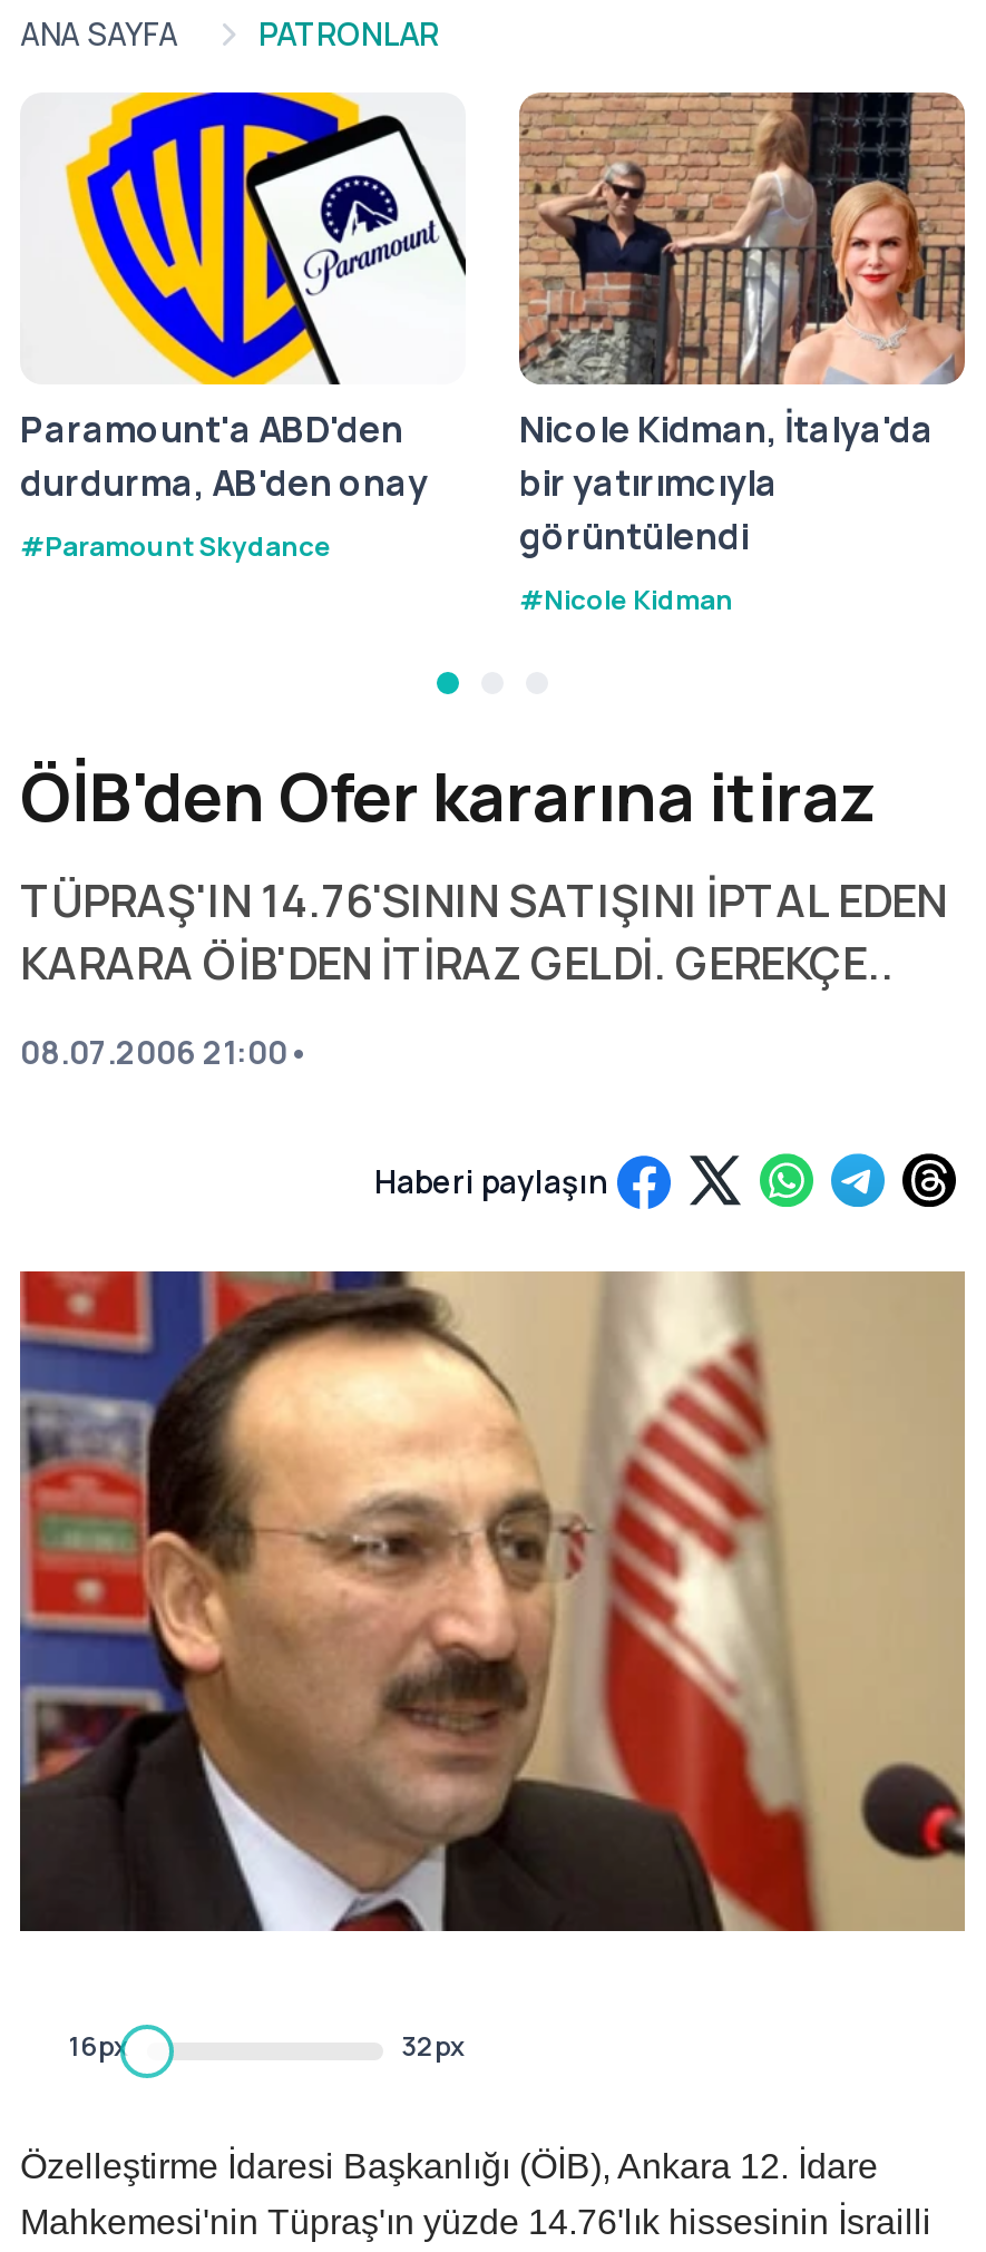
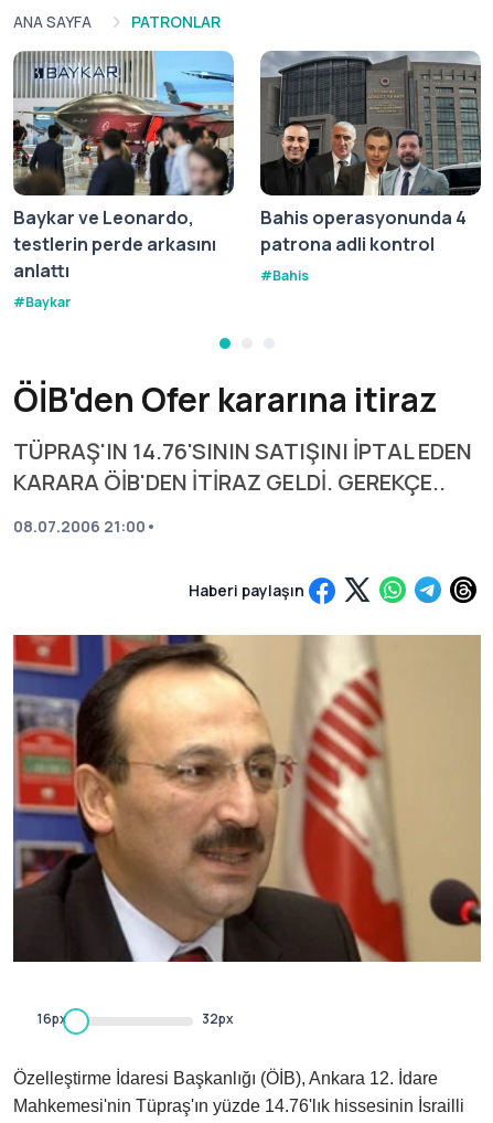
[20,90,466,564] [image] | Paramount'a ABD'den | durdurma, AB'den onay | #Paramount Skydance -> [12,50,235,311] [image] | Baykar ve Leonardo, | testlerin perde arkasını | anlattı | #Baykar
[517,92,967,618] [image] | Nicole Kidman, İtalya'da | bir yatırımcıyla | görüntülendi | #Nicole Kidman -> [259,51,482,285] [image] | Bahis operasyonunda 4 | patrona adli kontrol | #Bahis

